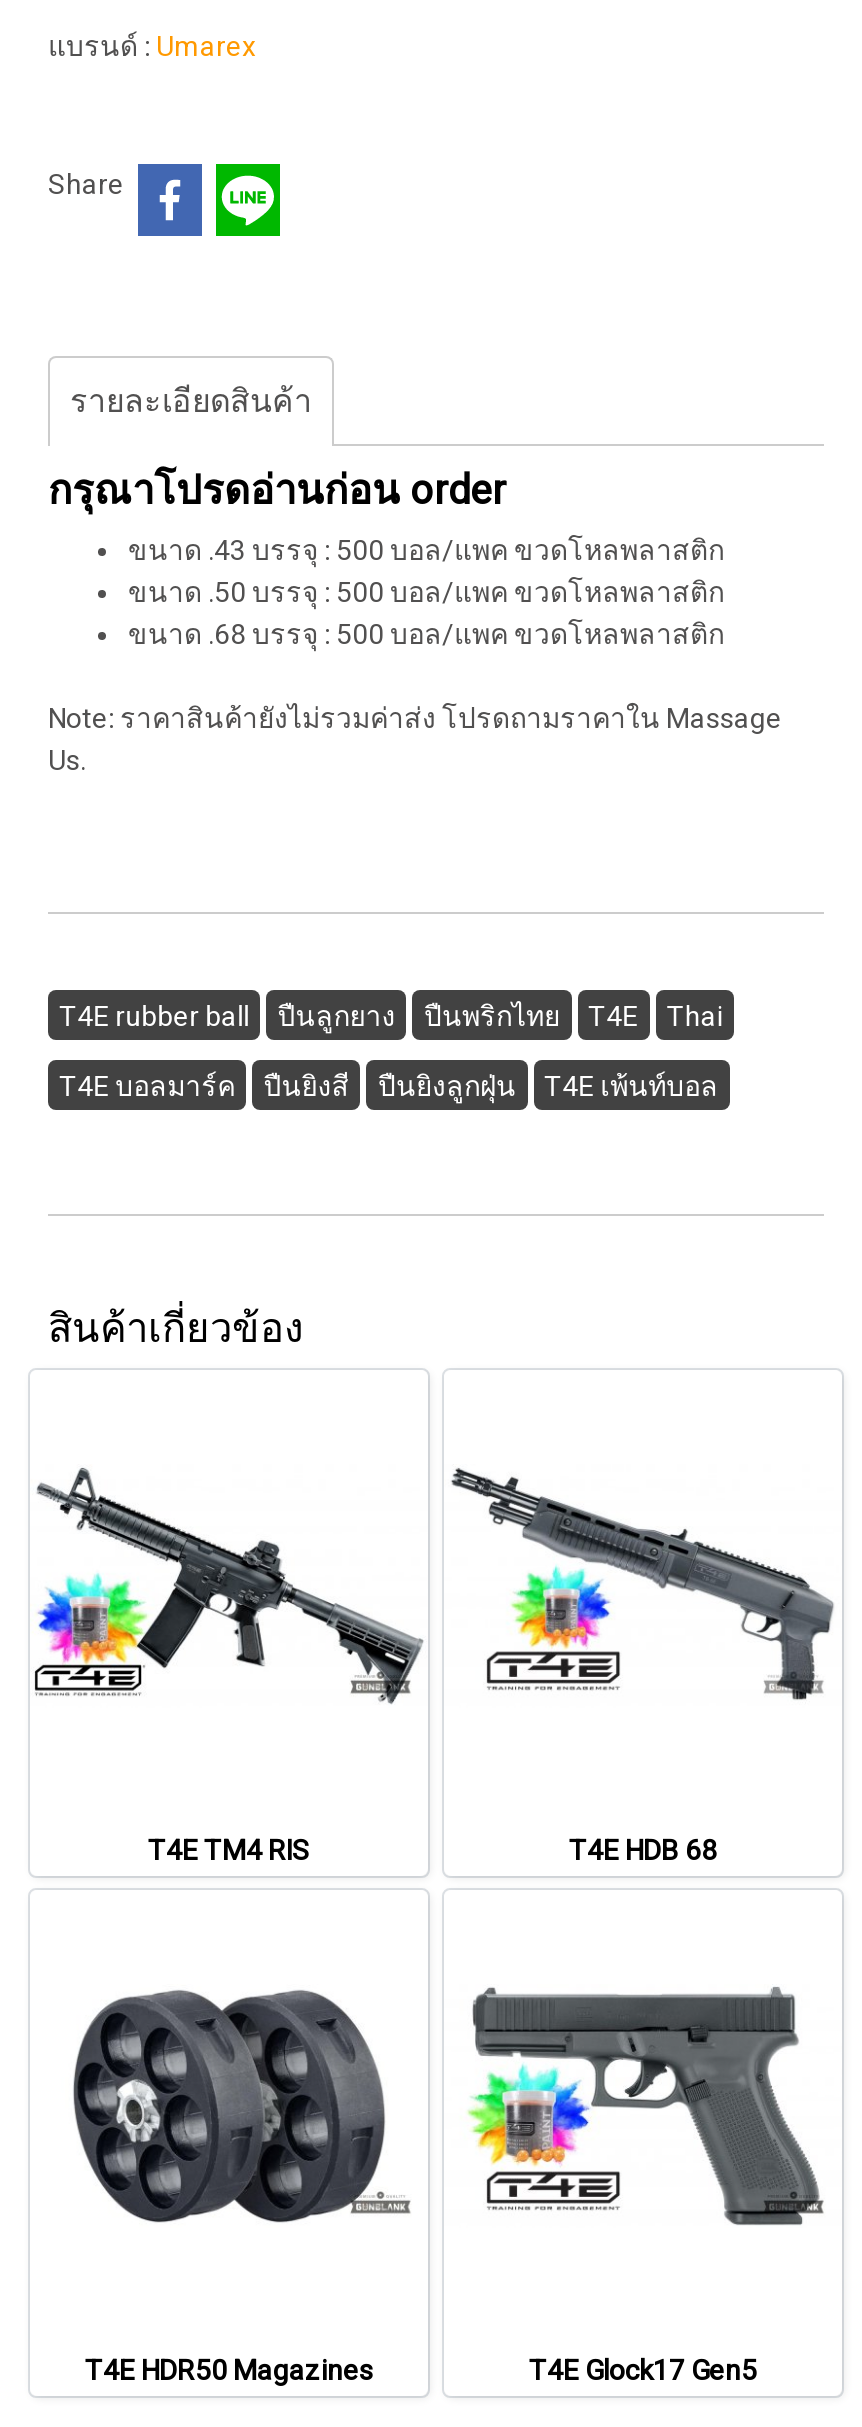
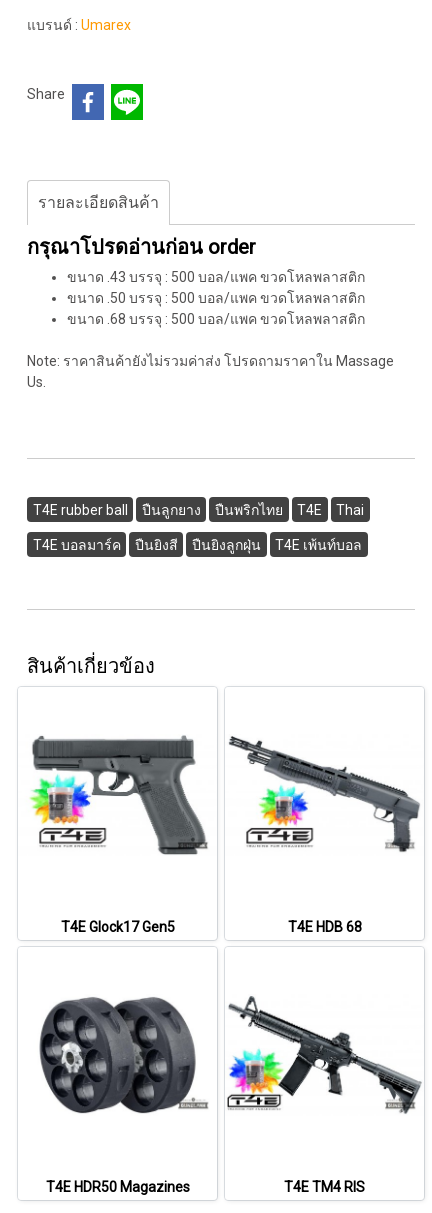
moved [32,1468,424,1704] -> [226,996,422,1114]: [image]
[148,1833,310,1865] T4E TM4 RIS -> [60,918,174,934] T4E Glock17 Gen5
moved [448,1986,836,2226] -> [20,735,214,855]: [image]
[529,2353,757,2385] T4E Glock17 Gen5 -> [284,1178,365,1194] T4E TM4 RIS

